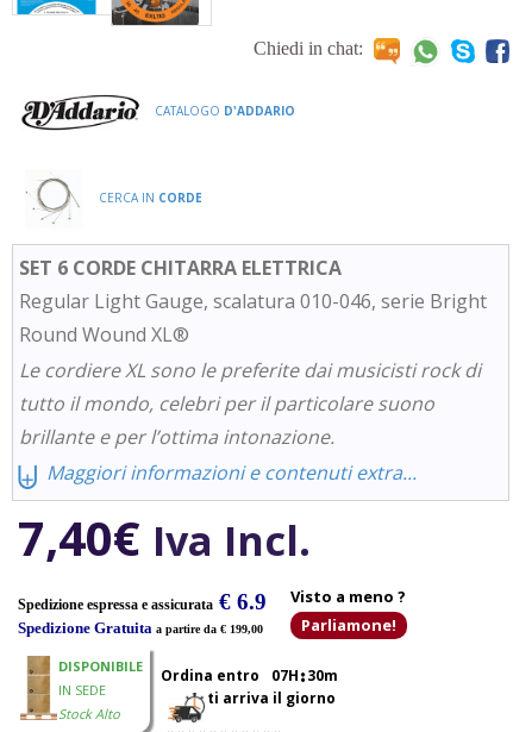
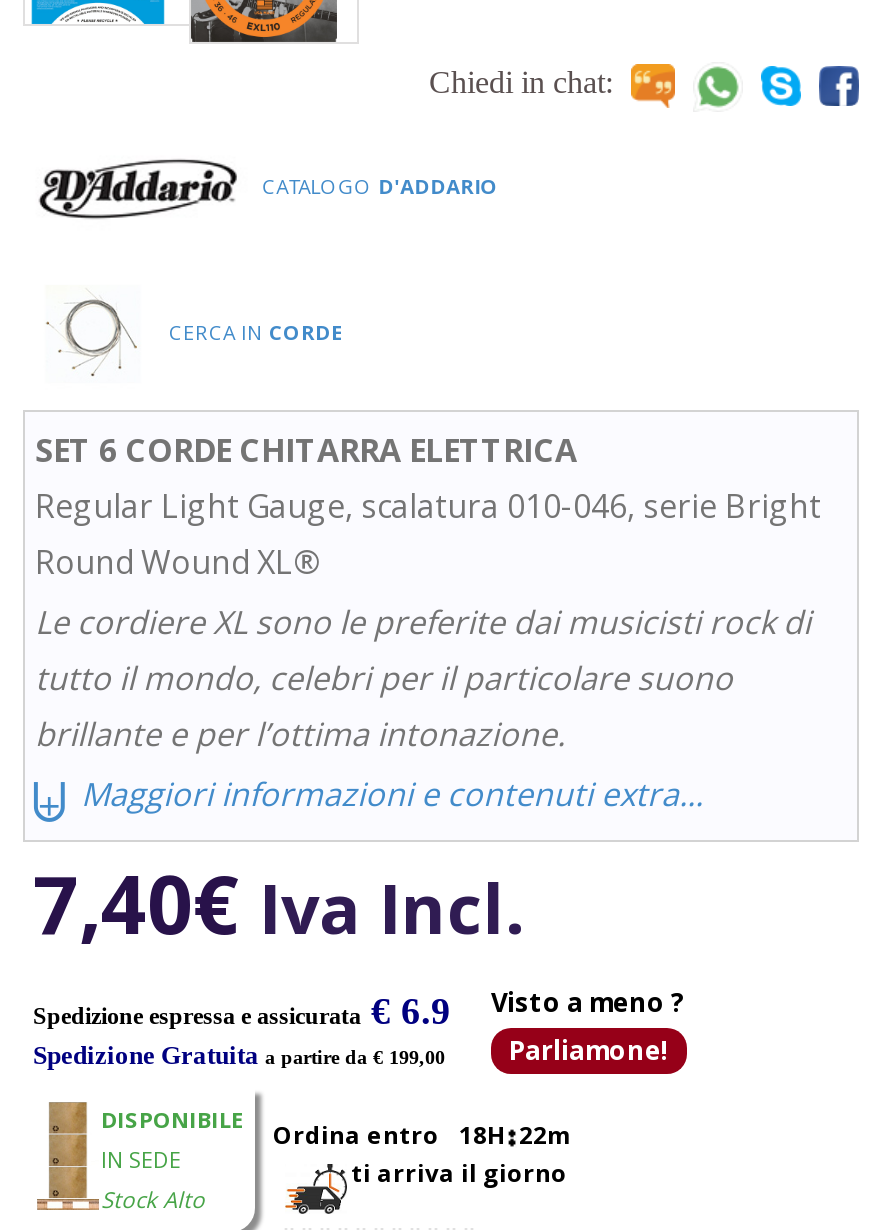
[161,666,338,686] Ordina entro 07H 30m -> [273,1118,571,1152] Ordina entro 18H 22m

